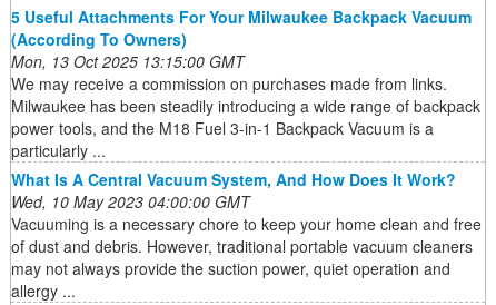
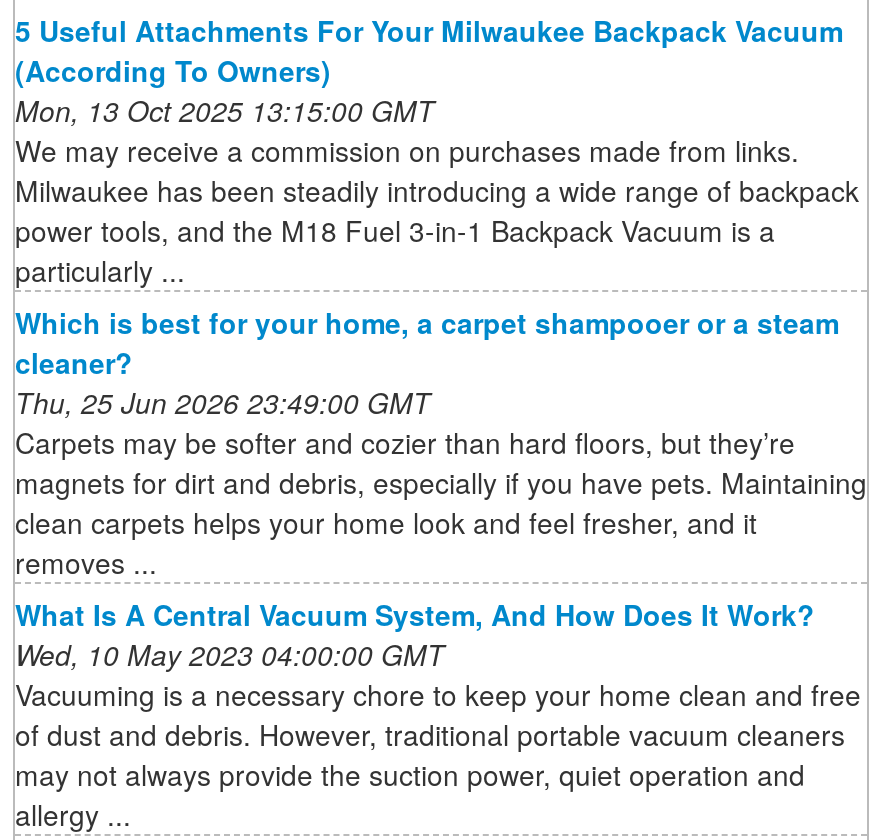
none -> [15,302,867,582] Which is best for your home, a carpet shampooer or a steam | cleaner? | Thu, 25 Jun 2026 23:49:00 GMT | Carpets may be softer and cozier than hard floors, but they’re | magnets for dirt and debris, especially if you have pets. Maintaining | clean carpets helps your home look and feel fresher, and it | removes ...

